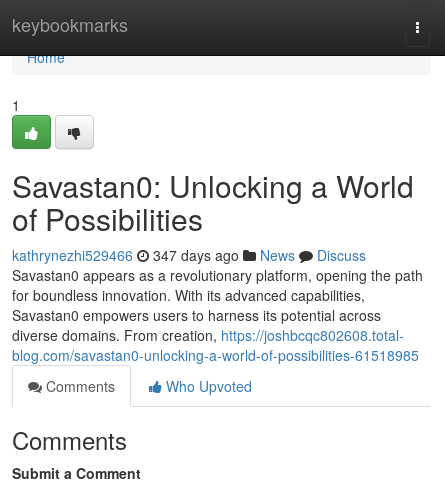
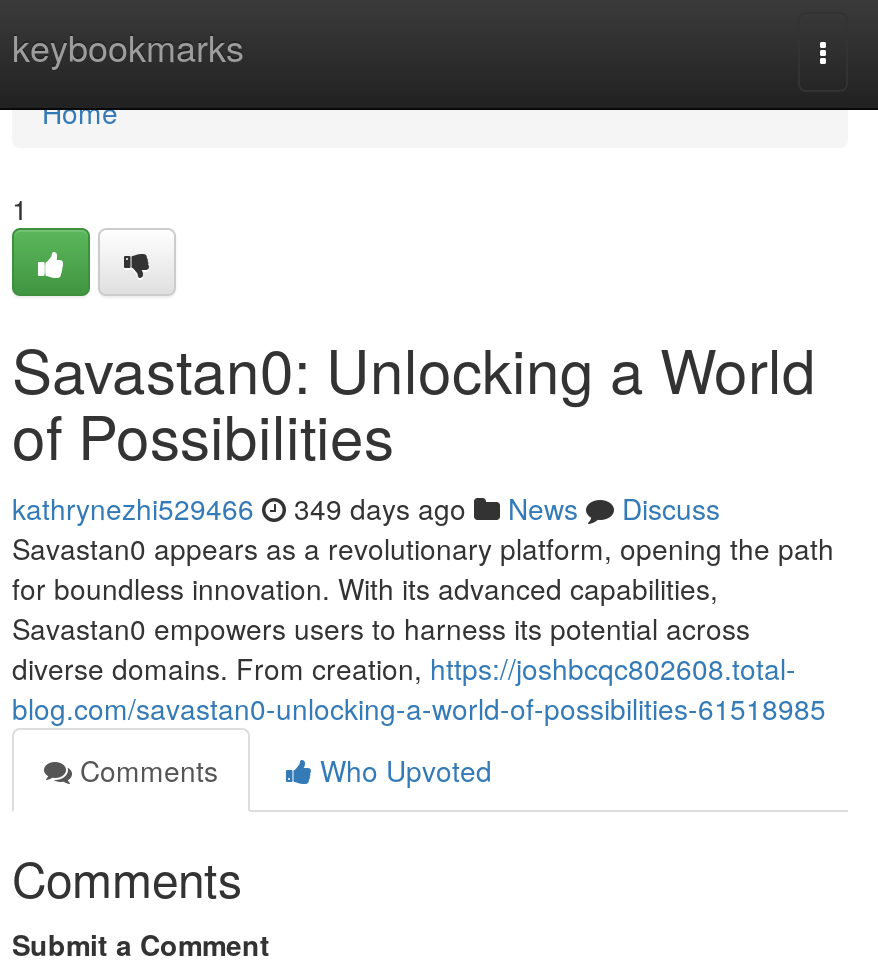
[12,245,366,265] kathrynezhi529466 347 days ago News Discuss -> [12,488,720,528] kathrynezhi529466 349 days ago News Discuss

